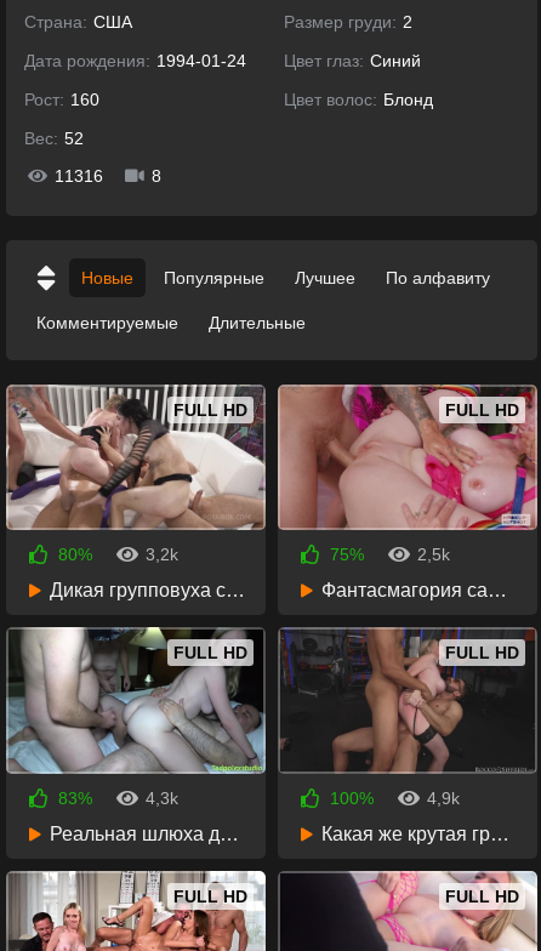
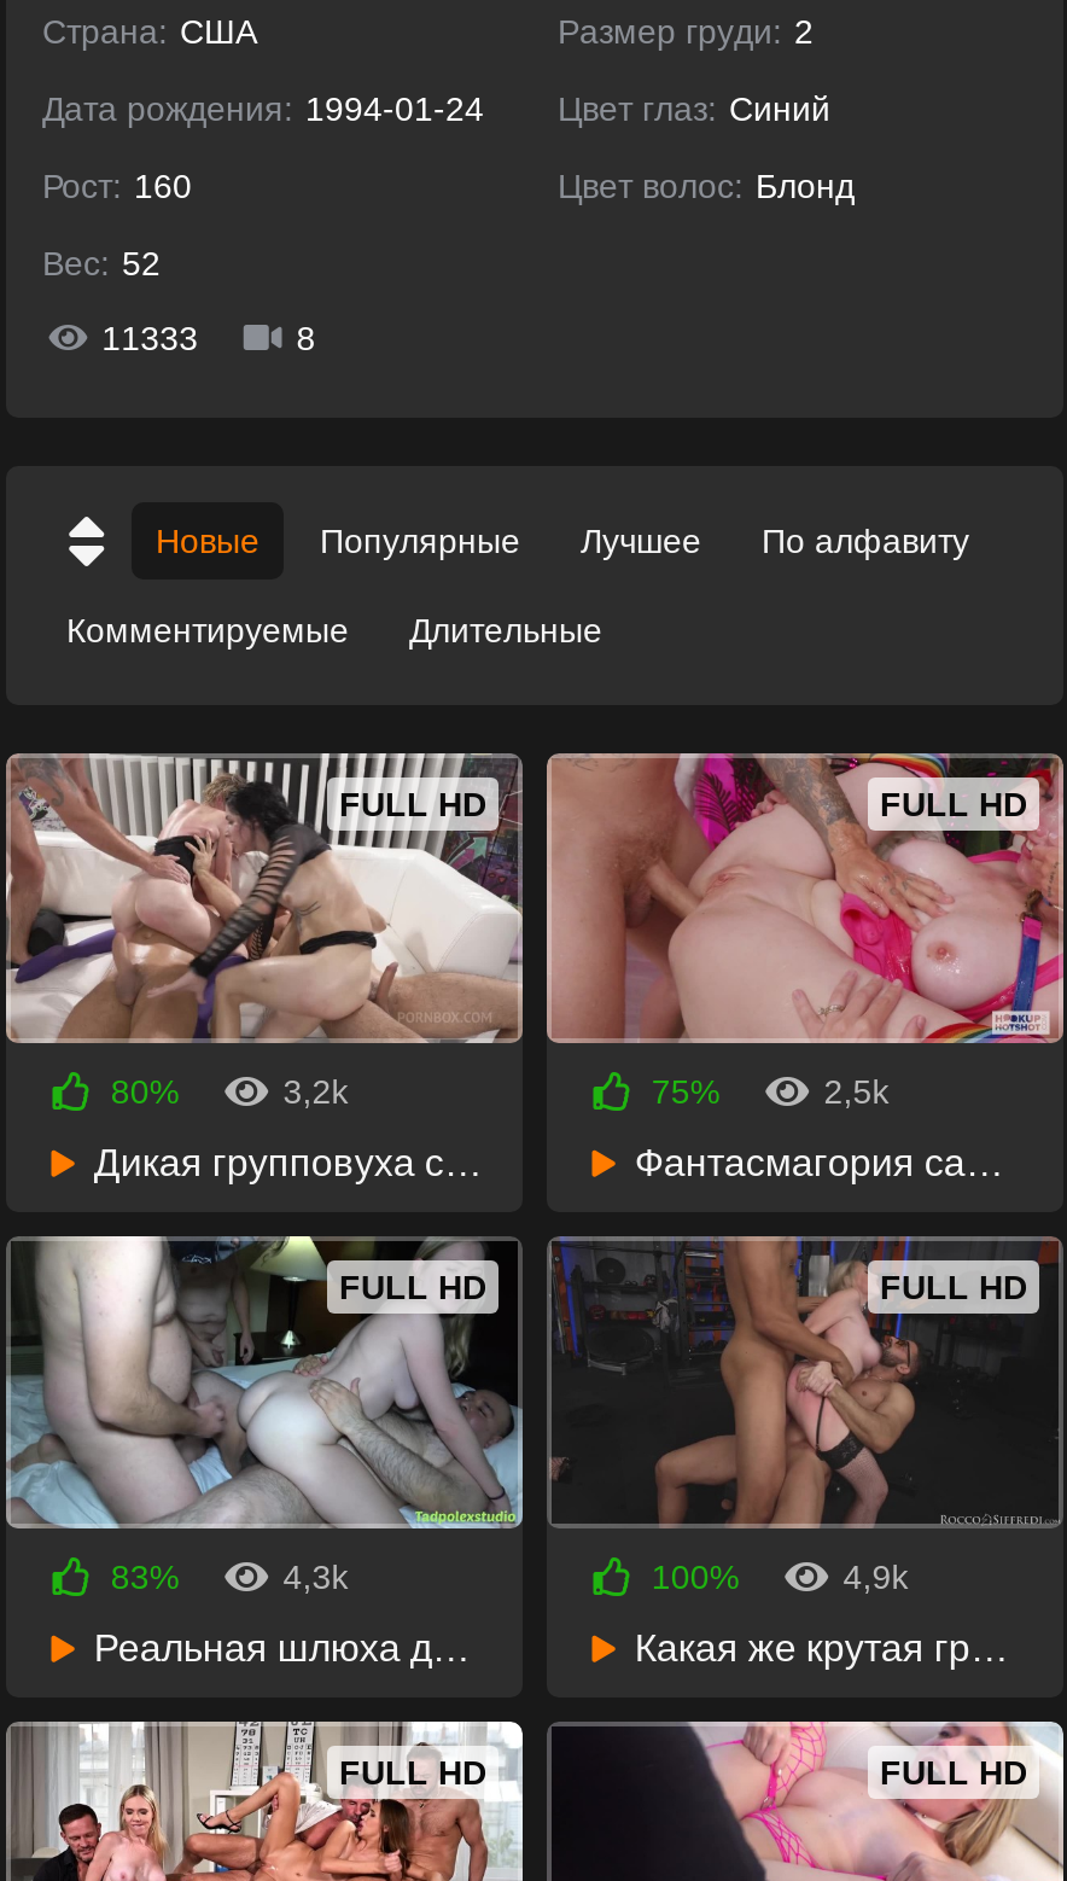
[54,166,103,186] 11316 -> [102,319,198,357] 11333

